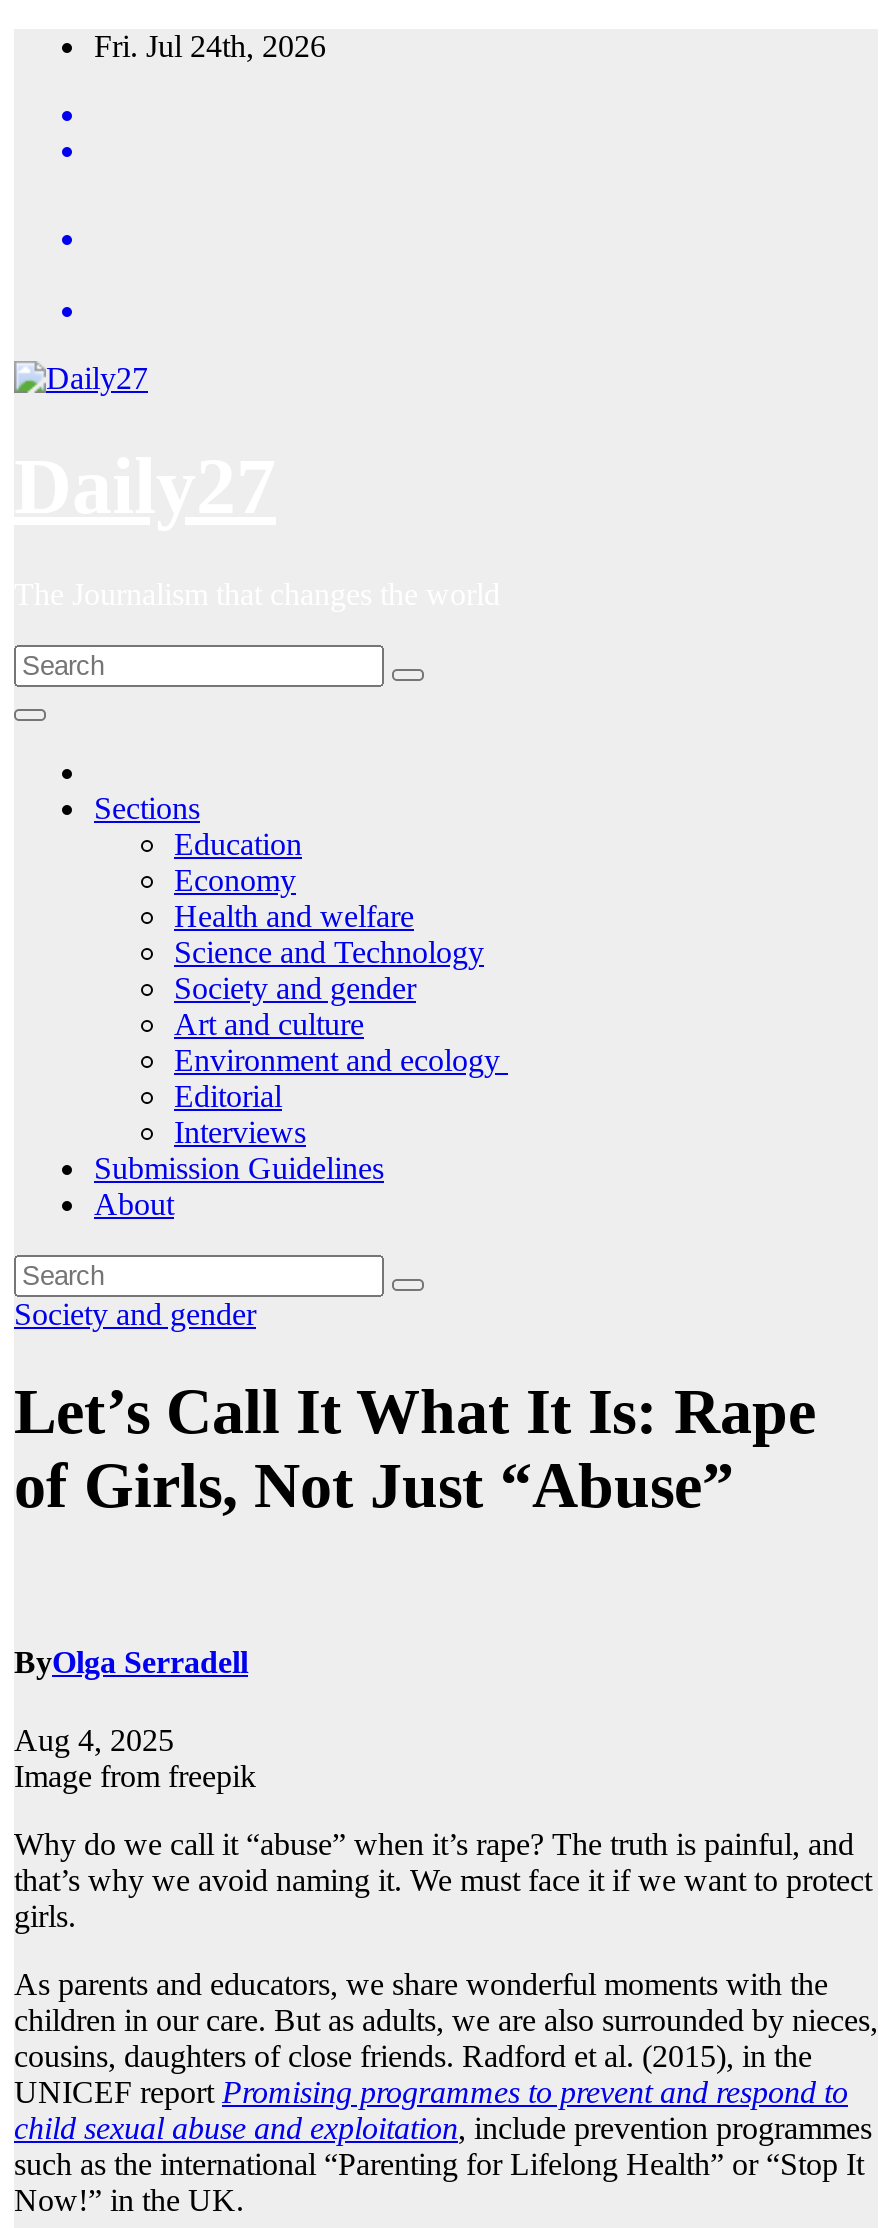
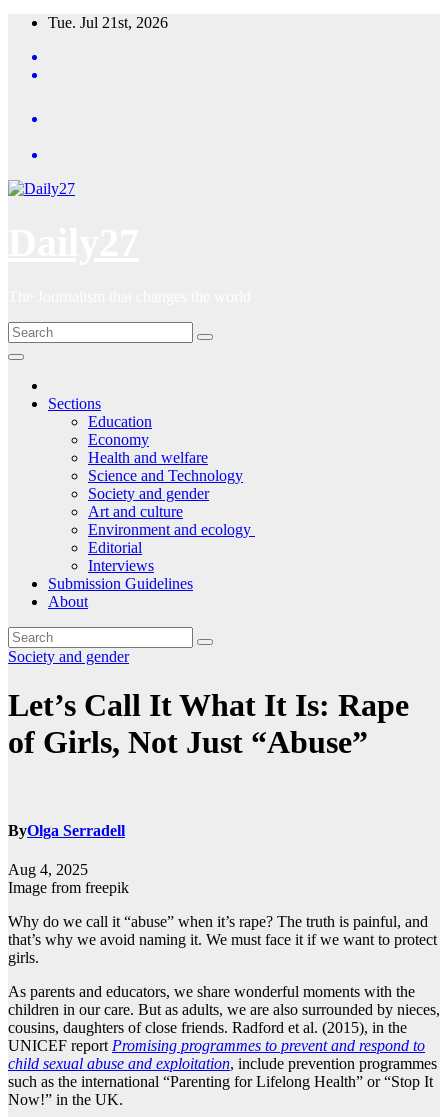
[94,29,326,63] Fri. Jul 24th, 2026 -> [48,14,168,31] Tue. Jul 21st, 2026

